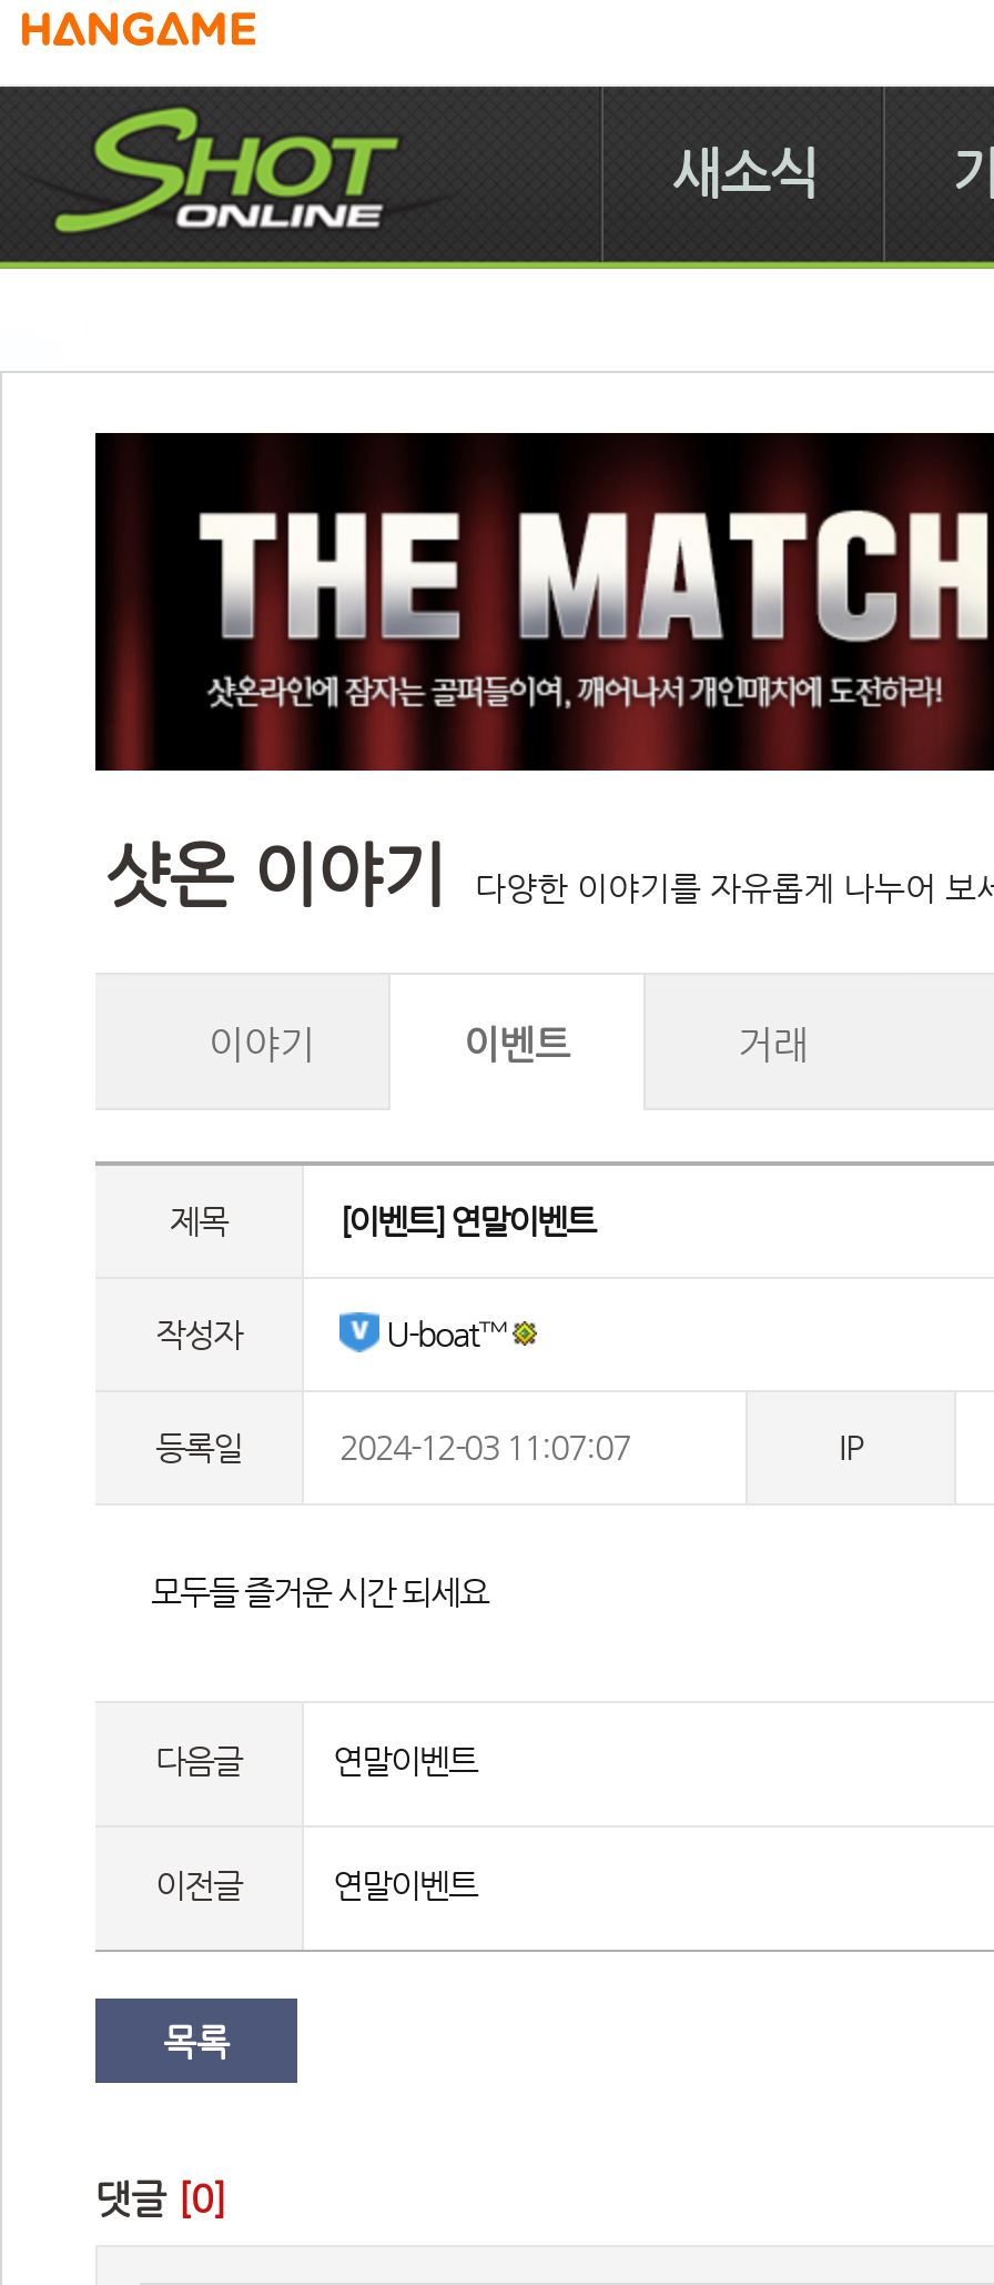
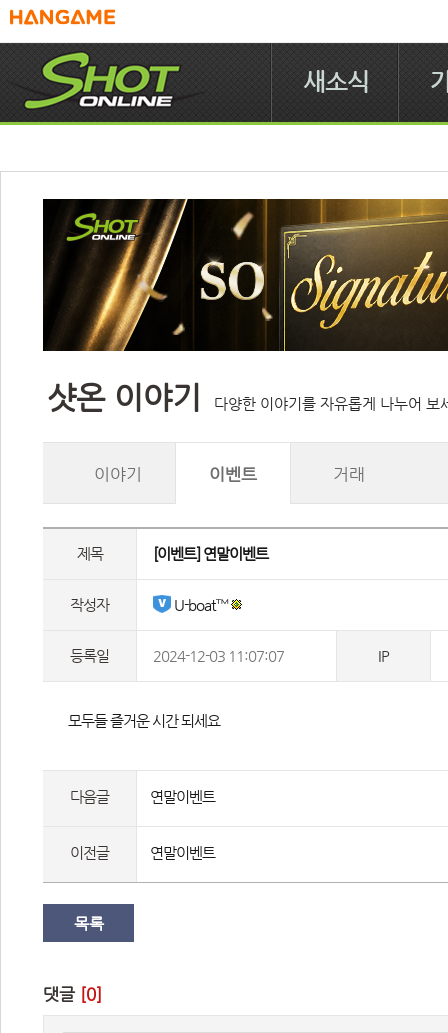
[106,431,987,773] [image] -> [49,198,445,352] [image]

